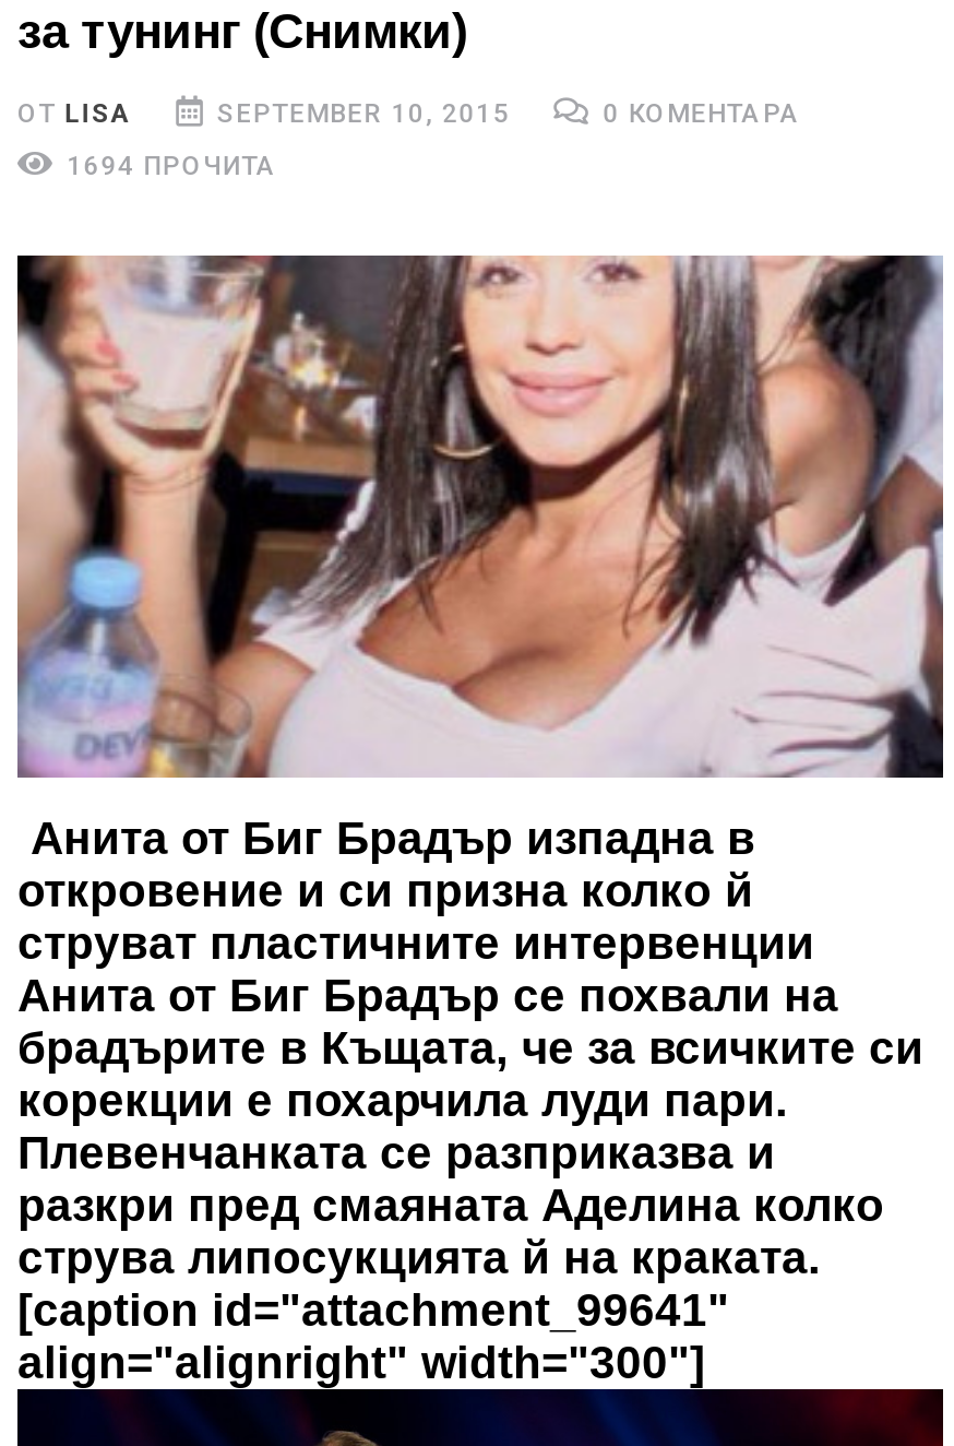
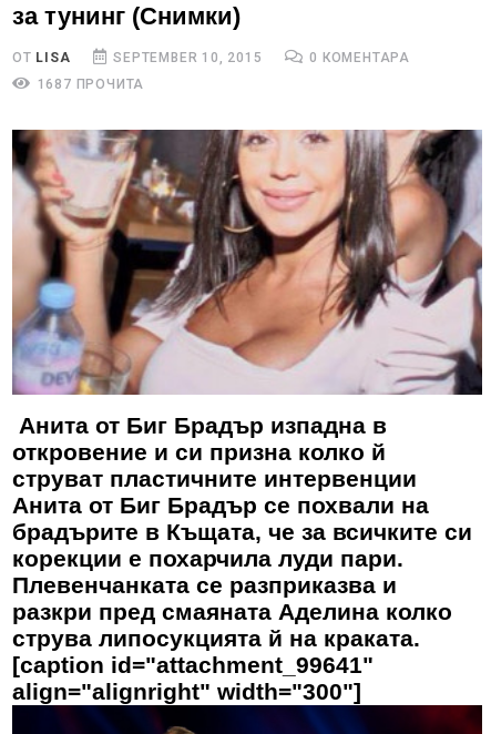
[59,151,278,181] 1694 ПРОЧИТА -> [33,77,144,92] 1687 ПРОЧИТА

